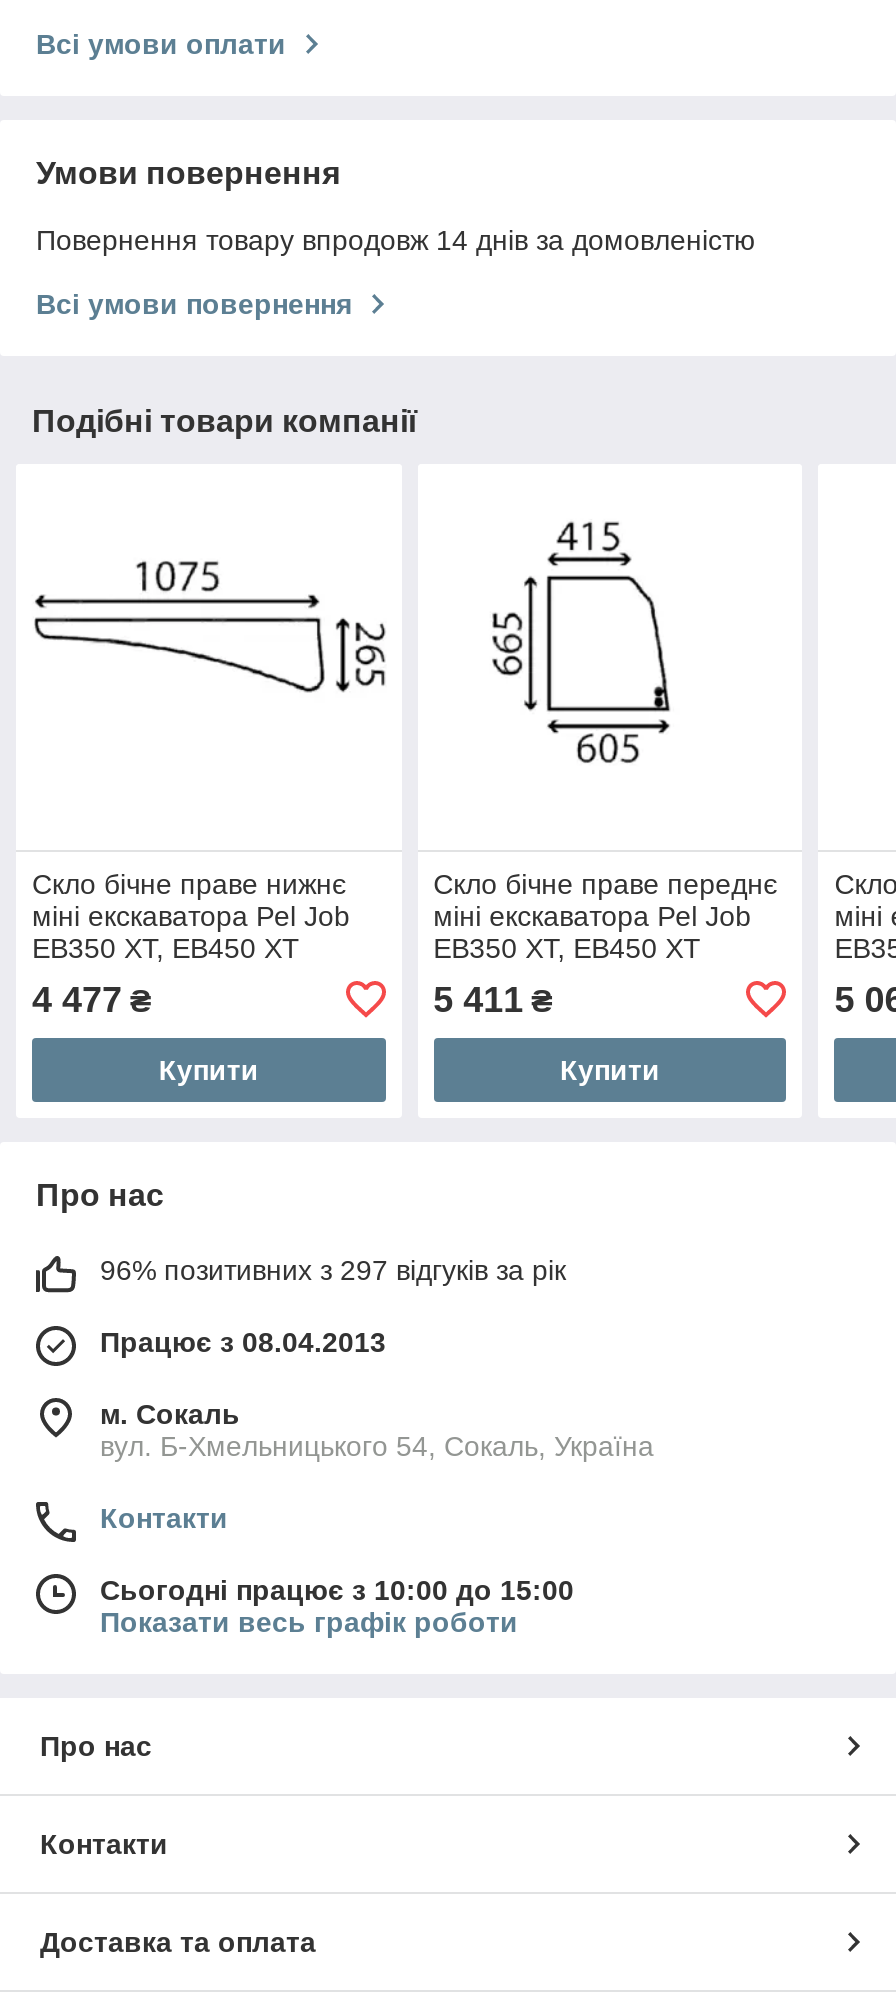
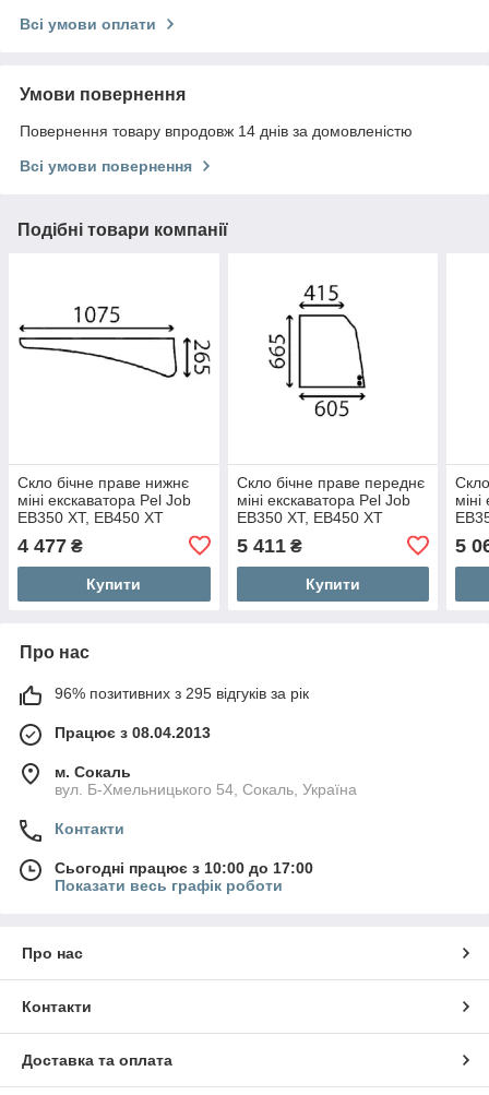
[100,1254,566,1286] 96% позитивних з 297 відгуків за рік -> [55,685,309,702] 96% позитивних з 295 відгуків за рік
[100,1574,574,1606] Сьогодні працює з 10:00 до 15:00 -> [55,859,313,877] Сьогодні працює з 10:00 до 17:00

